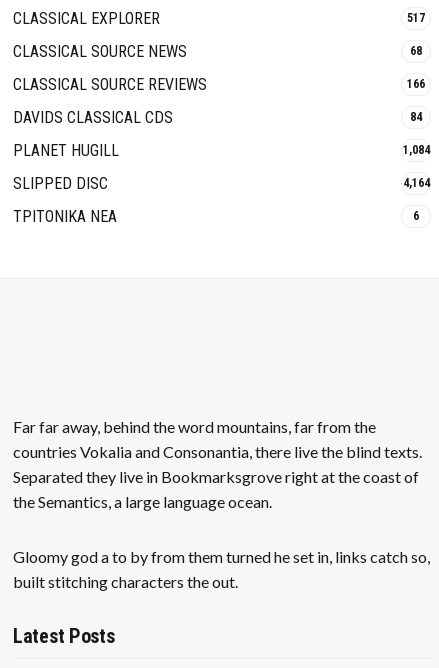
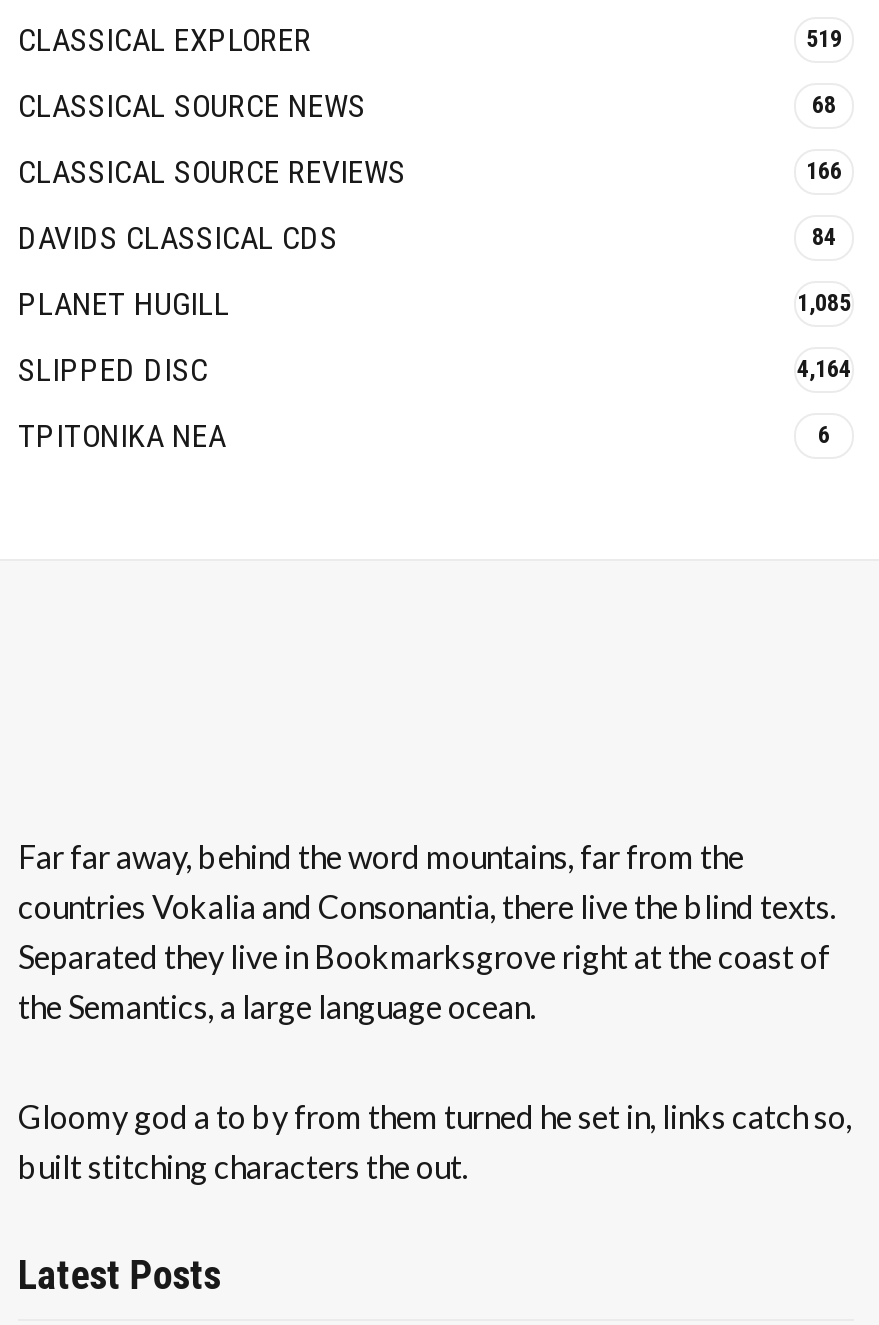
[407,11,425,25] 517 -> [806,25,842,53] 519
[402,143,429,157] 1,084 -> [797,289,851,317] 1,085

